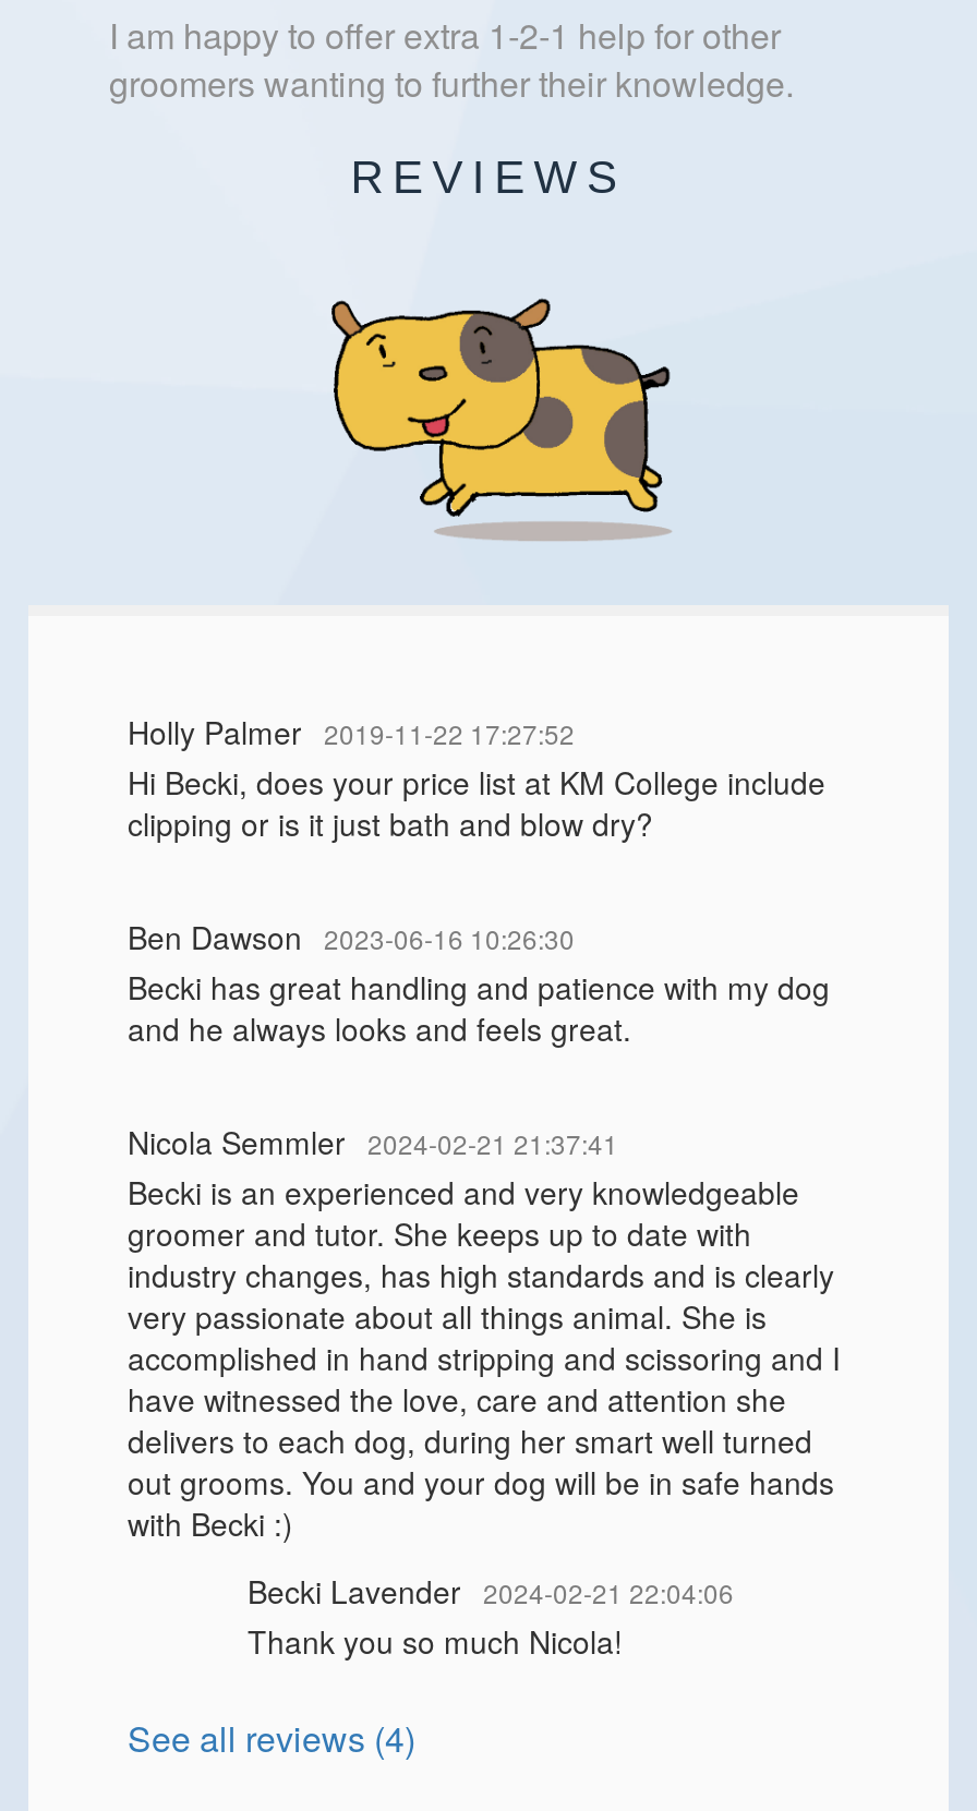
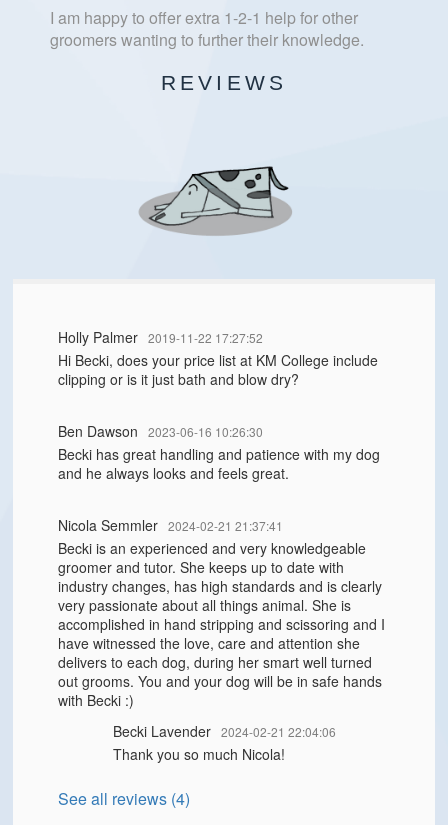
[303,295,672,542] [image] -> [138,138,307,249] [image]

